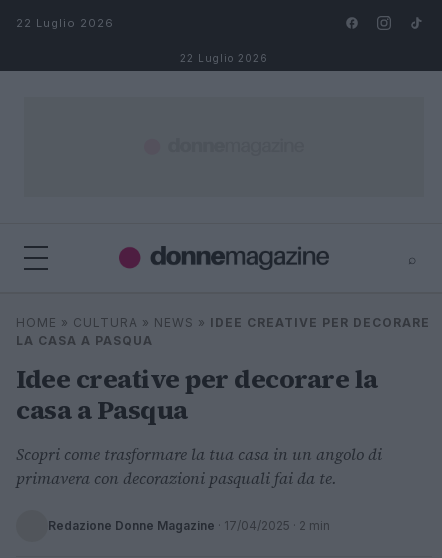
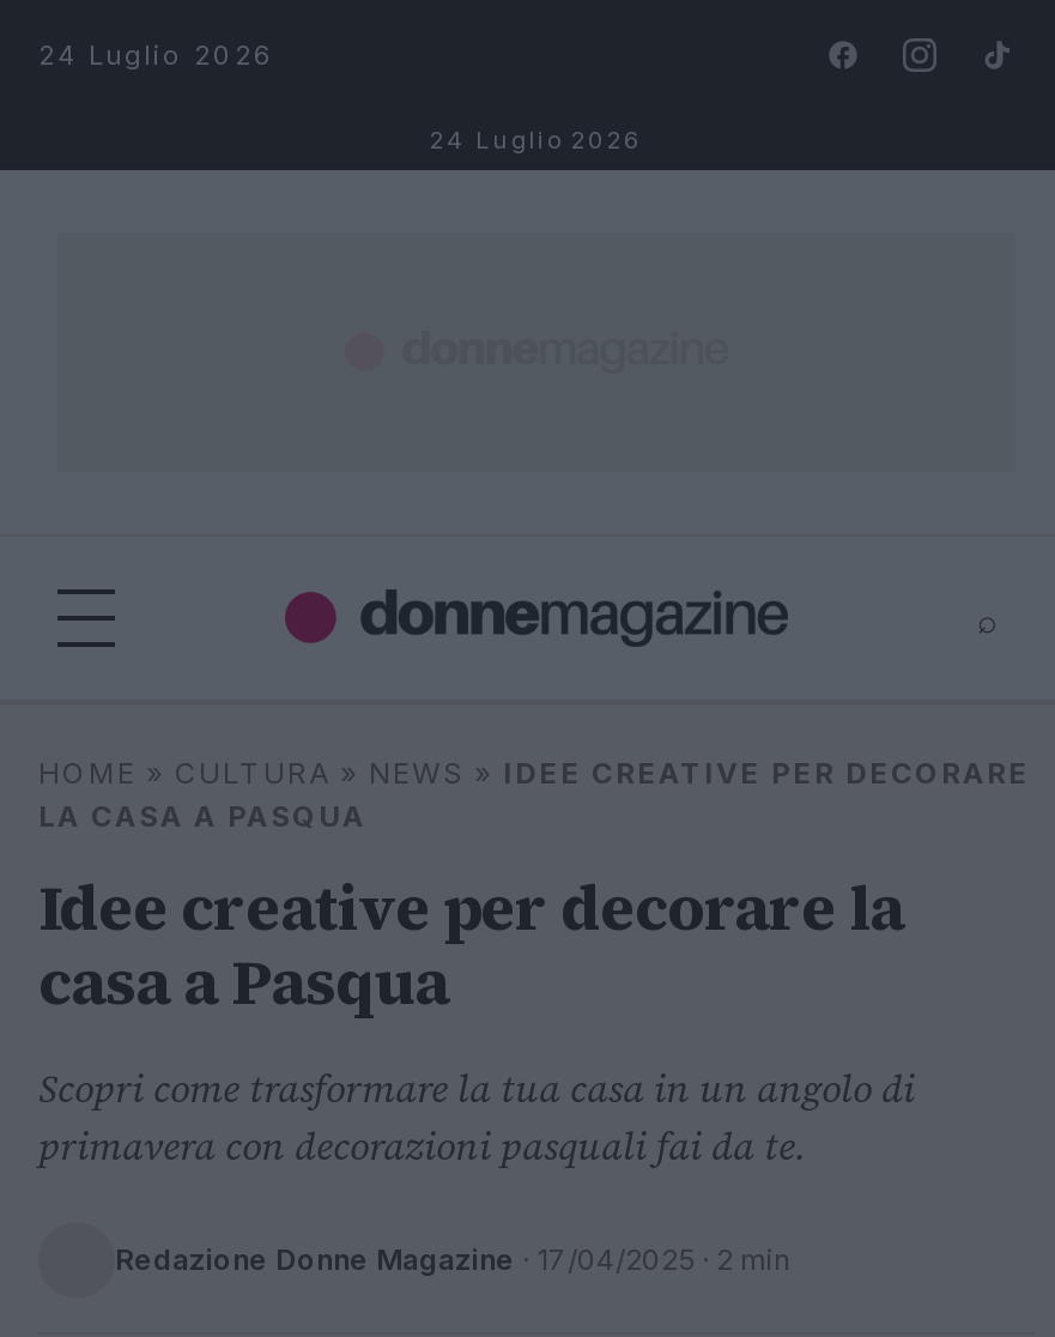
[16,16,114,30] 22 Luglio 2026 -> [38,38,275,72] 24 Luglio 2026
[180,52,268,64] 22 Luglio 2026 -> [430,125,643,153] 24 Luglio 2026

